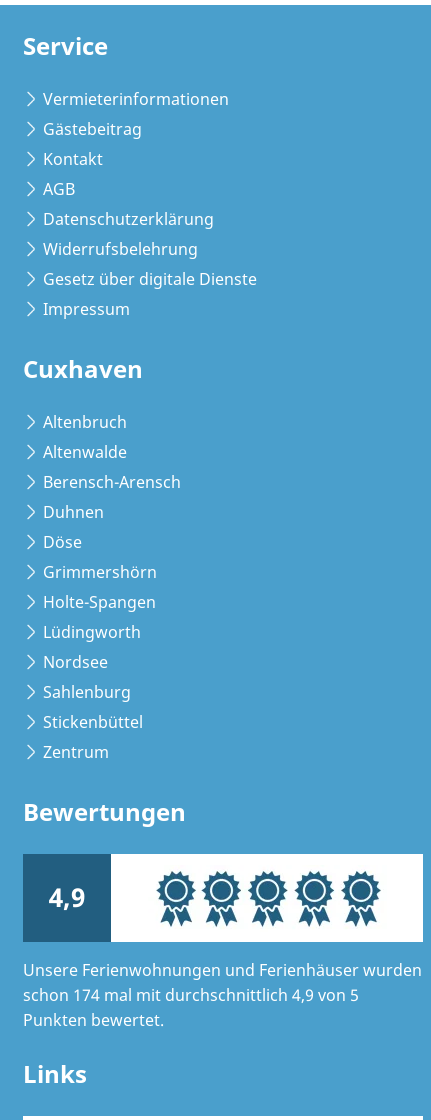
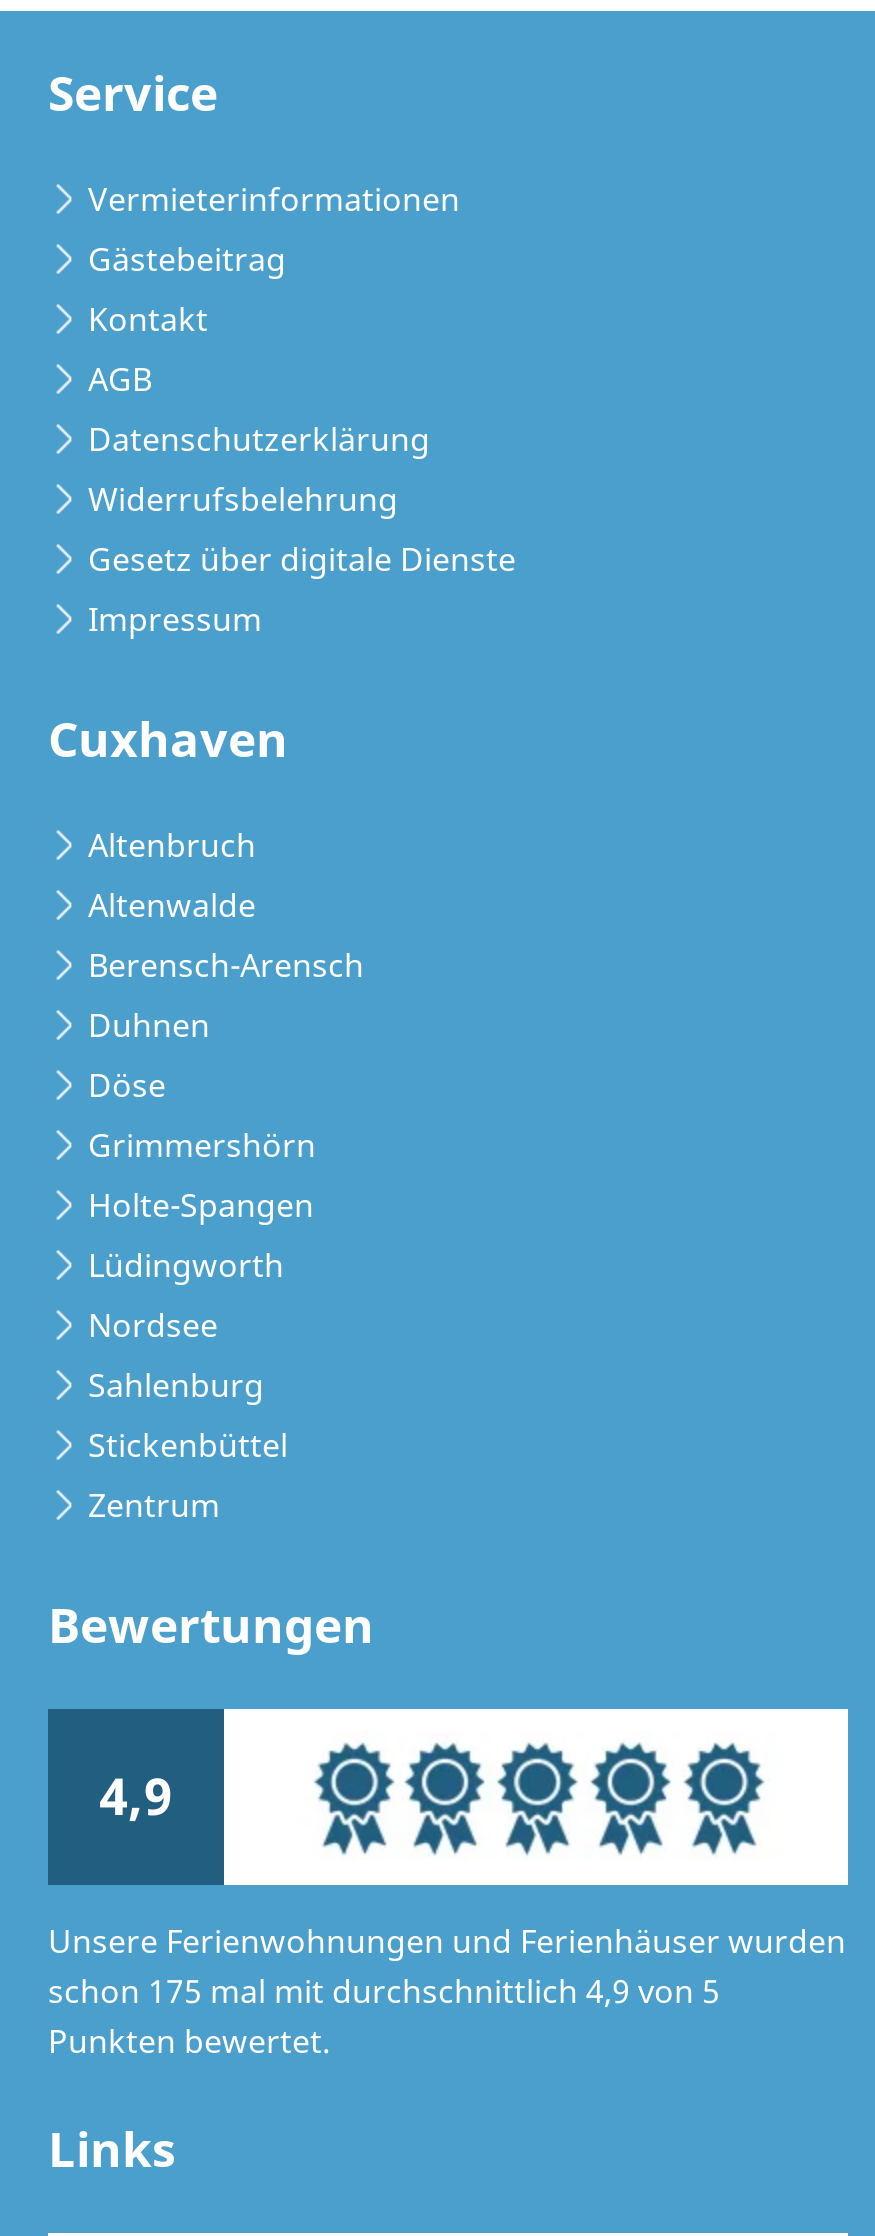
[23,984,359,1006] schon 174 mal mit durchschnittlich 4,9 von 5 -> [48,1969,720,2013] schon 175 mal mit durchschnittlich 4,9 von 5

